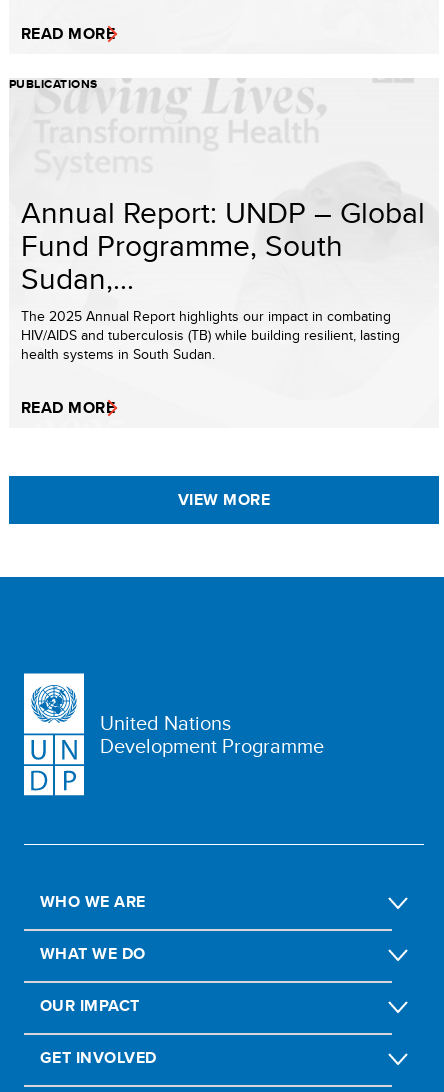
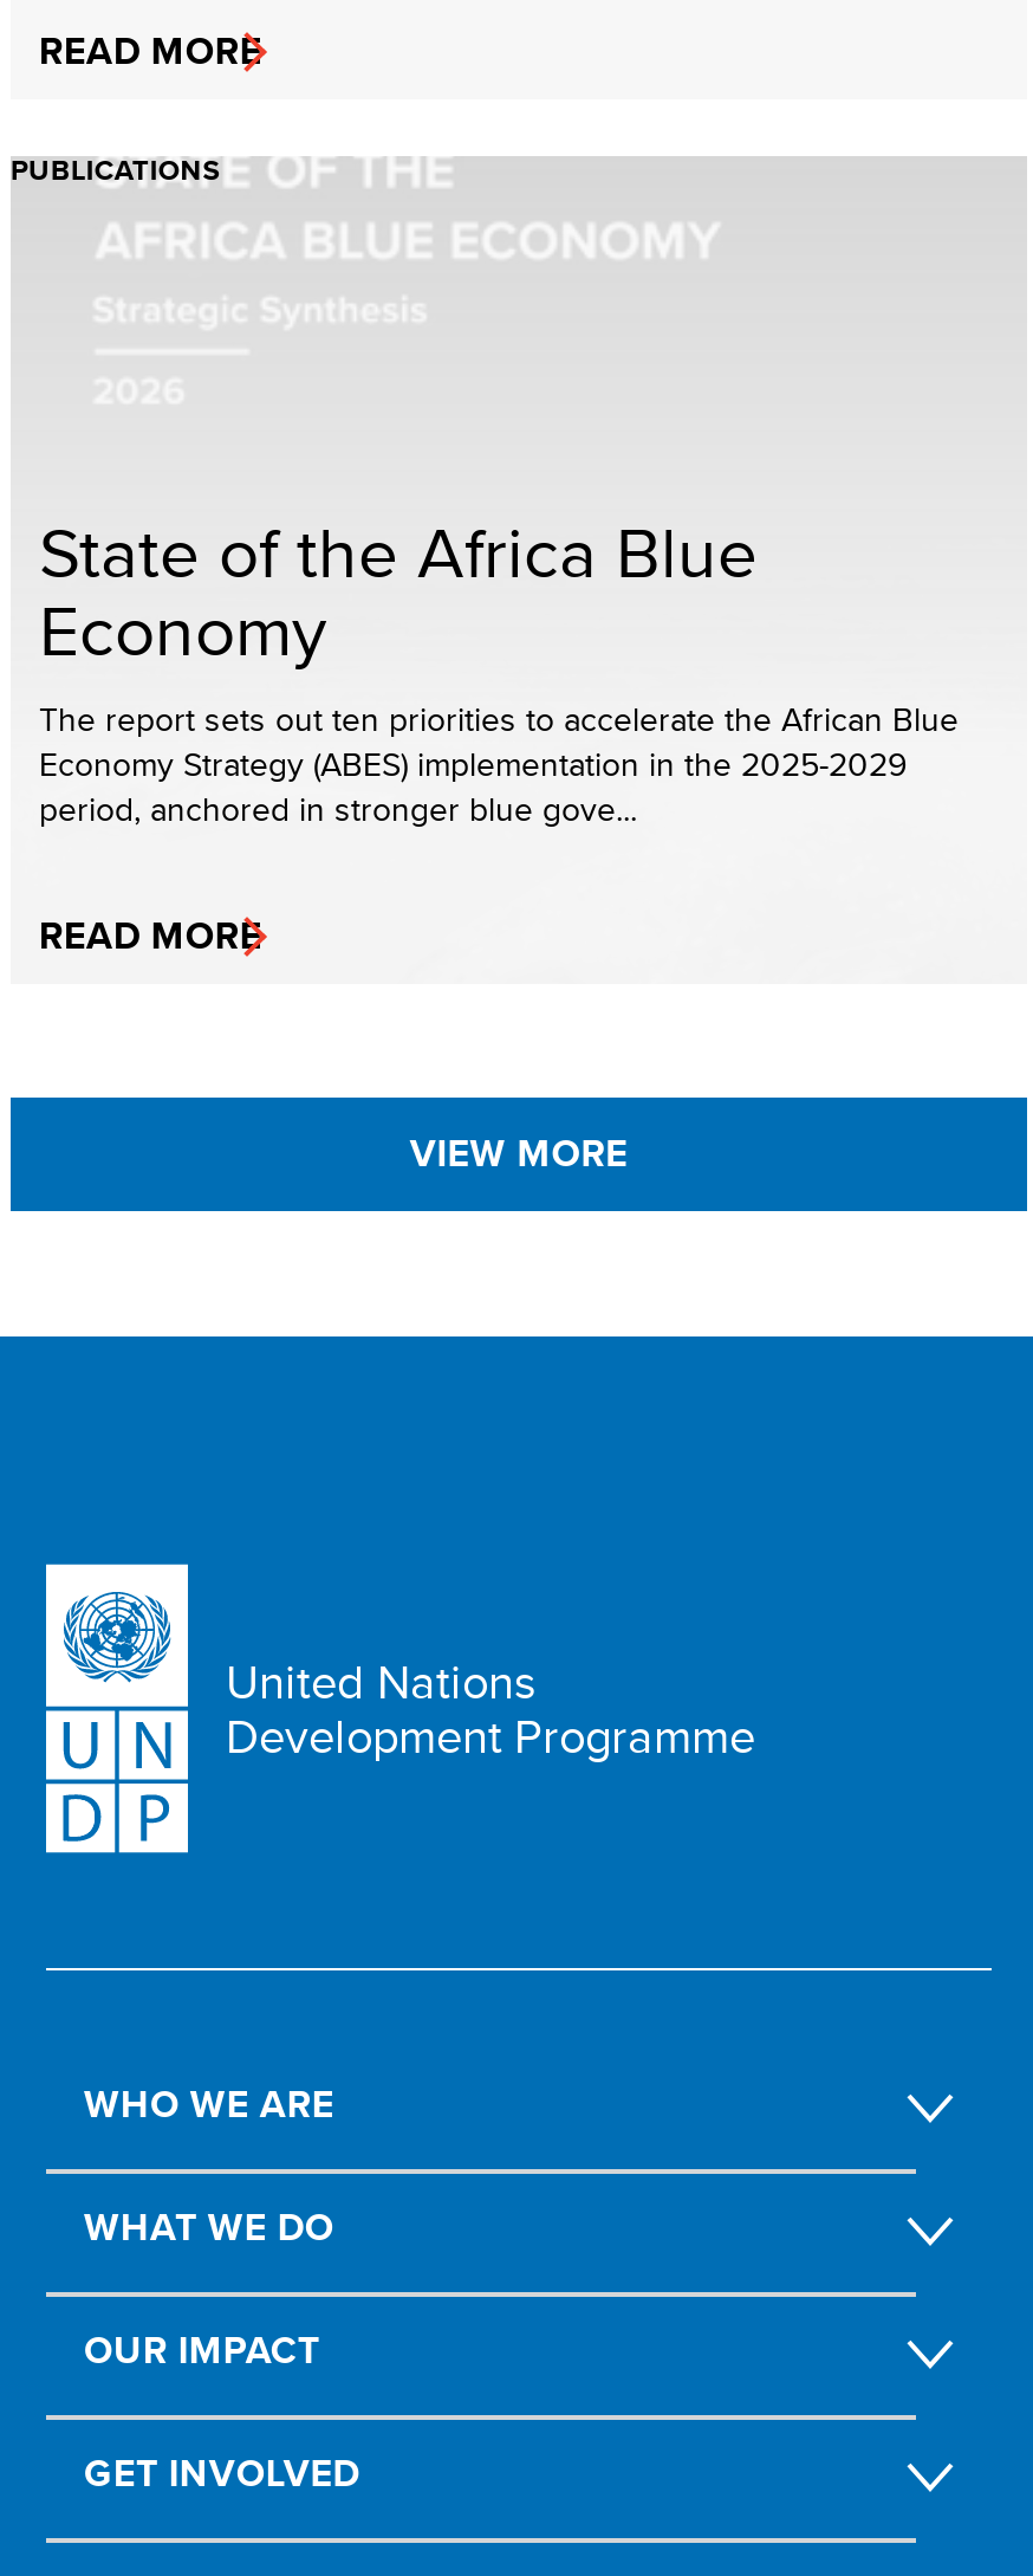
[21,191,425,364] Annual Report: UNDP – Global | Fund Programme, South | Sudan,... | The 2025 Annual Report highlights our impact in combating | HIV/AIDS and tuberculosis (TB) while building resilient, lasting | health systems in South Sudan. -> [39,501,959,832] State of the Africa Blue | Economy | The report sets out ten priorities to accelerate the African Blue | Economy Strategy (ABES) implementation in the 2025-2029 | period, anchored in stronger blue gove...

